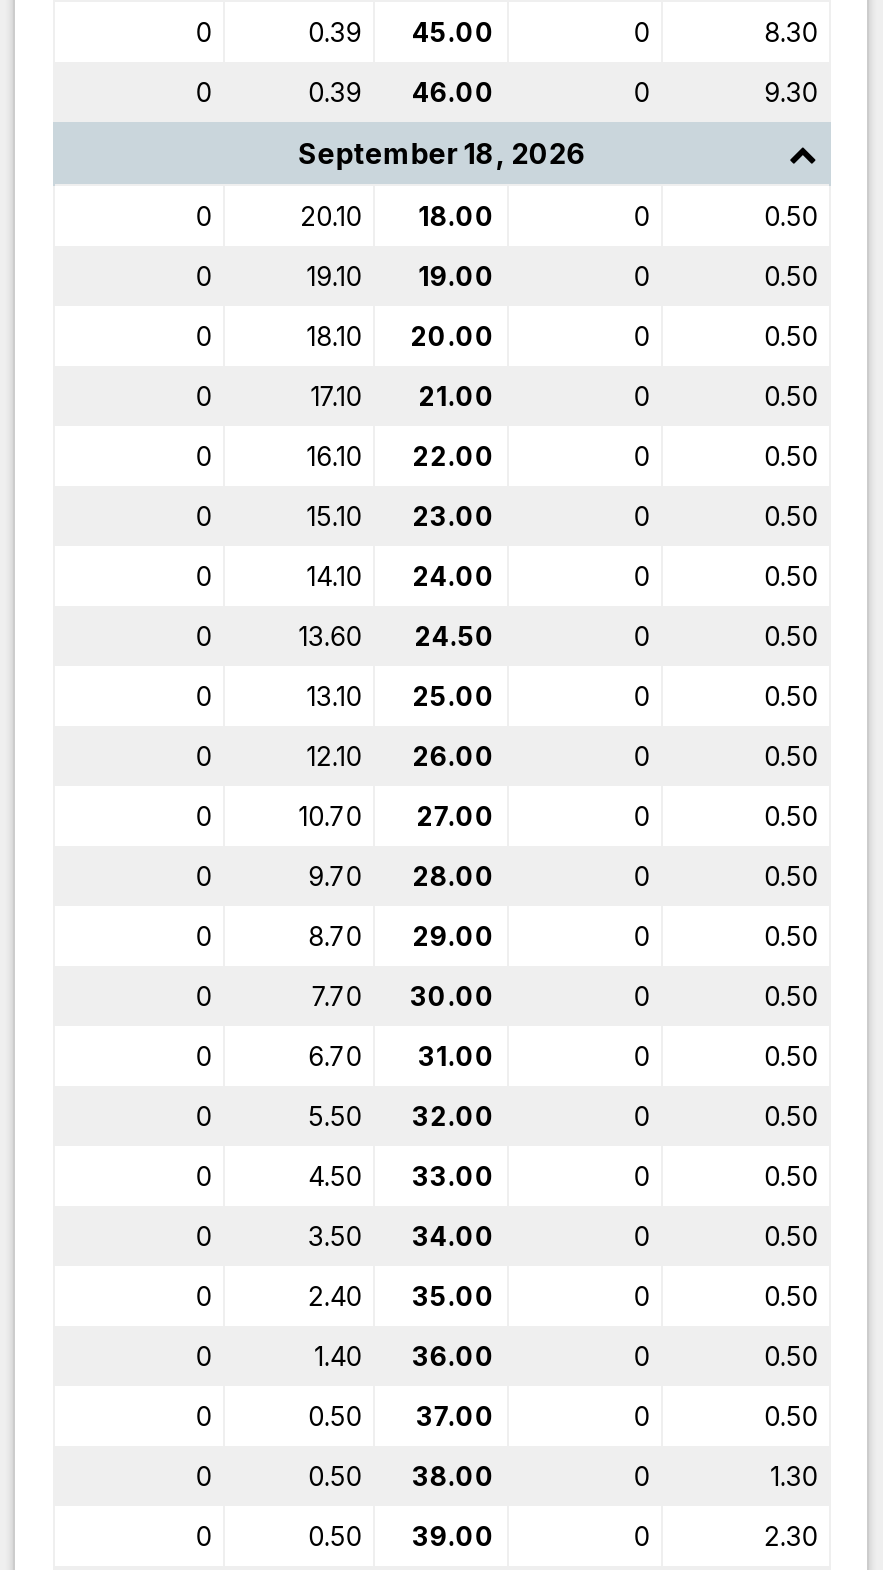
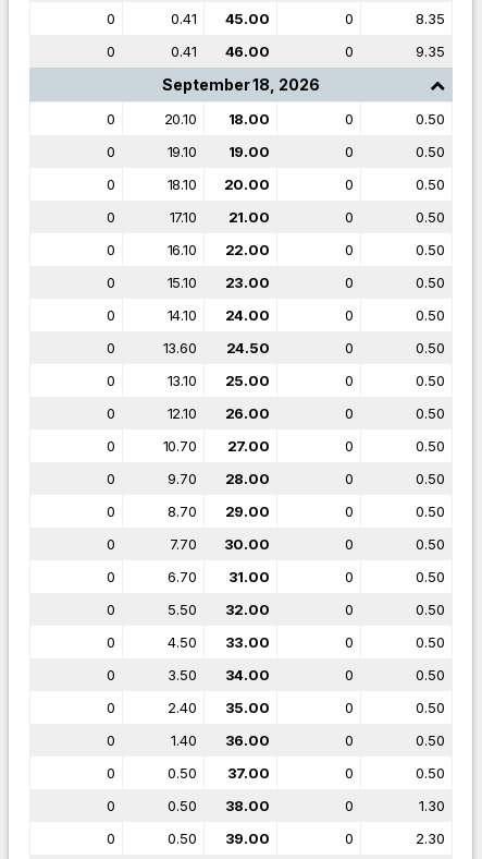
[308,16,495,48] 0.39 45.00 -> [171,10,270,27] 0.41 45.00
[764,16,817,48] 8.30 -> [416,10,445,27] 8.35
[308,76,495,108] 0.39 46.00 -> [171,43,270,60] 0.41 46.00
[764,76,817,108] 9.30 -> [416,43,445,60] 9.35

